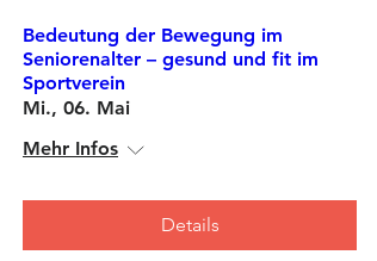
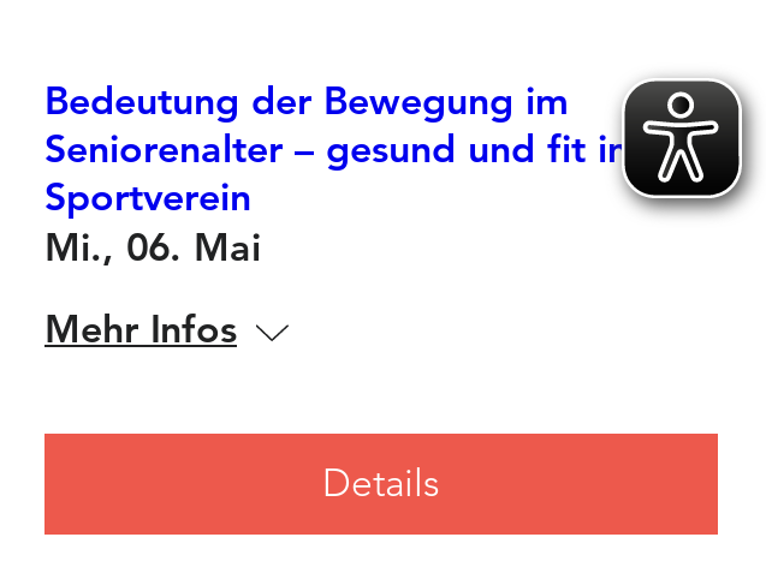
none -> [619,78,756,215] [image]

